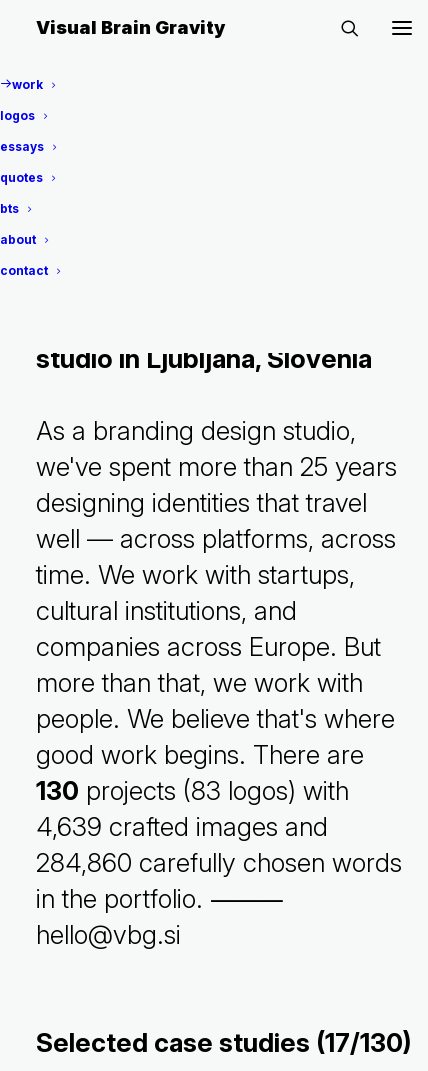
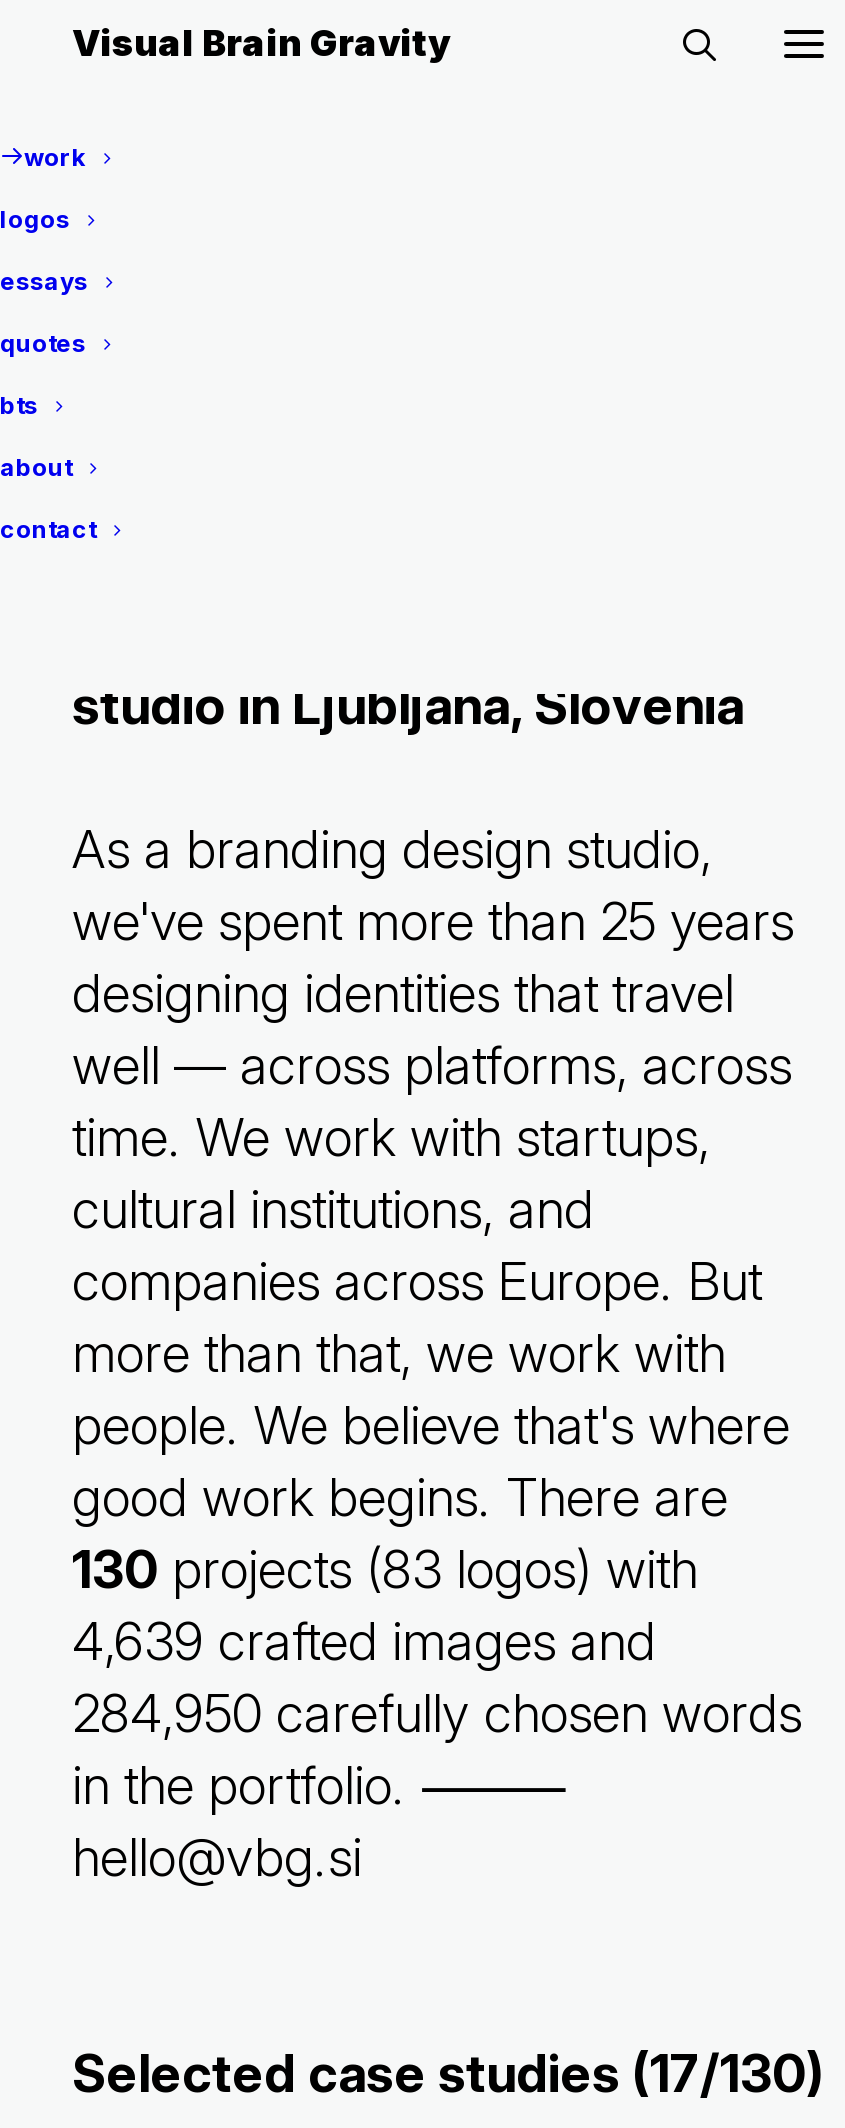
[36,847,402,878] 284,860 carefully chosen words -> [72,1682,802,1744] 284,950 carefully chosen words

